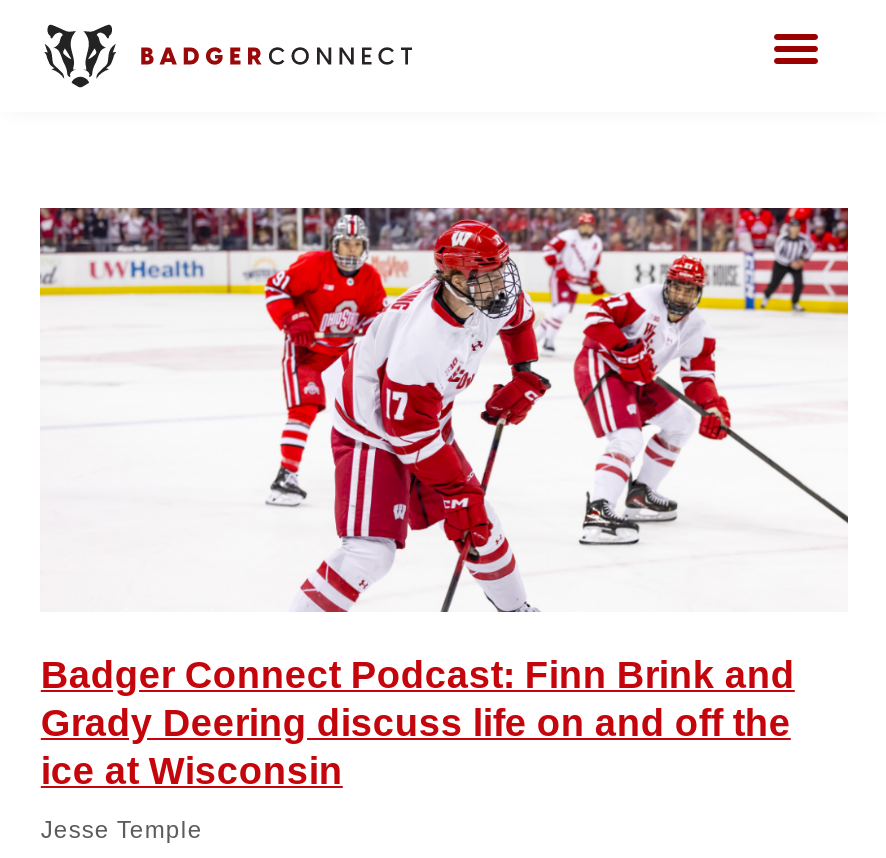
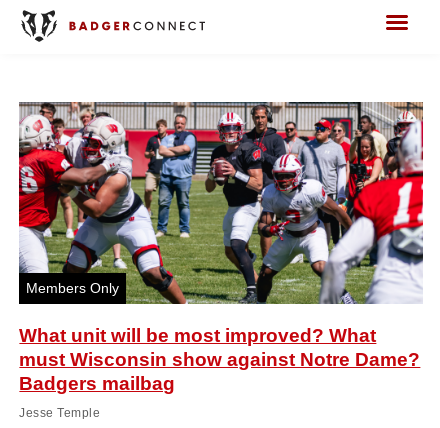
[38,206,850,791] [image] | Badger Connect Podcast: Finn Brink and | Grady Deering discuss life on and off the | ice at Wisconsin -> [18,101,424,394] [image] | What unit will be most improved? What | must Wisconsin show against Notre Dame? | Badgers mailbag

